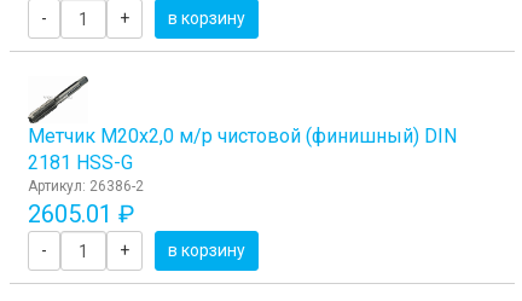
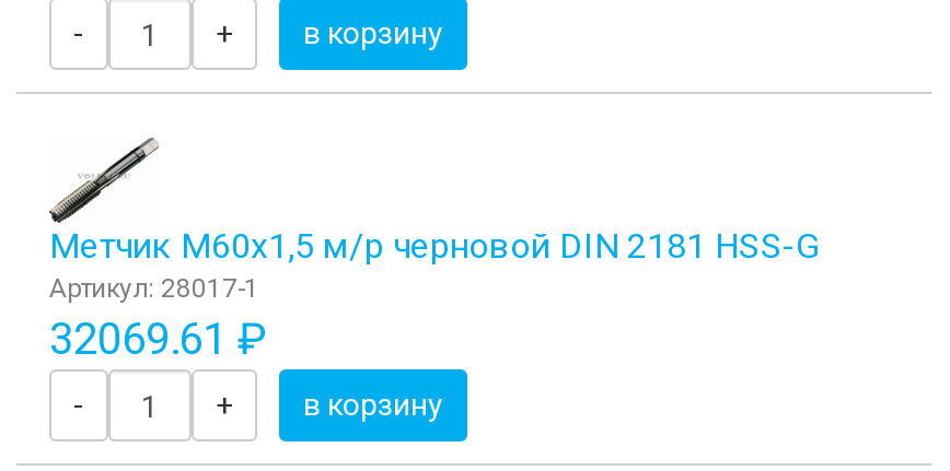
[28,125,457,229] Метчик М20x2,0 м/р чистовой (финишный) DIN | 2181 HSS-G | Артикул: 26386-2 | 2605.01 ₽ -> [49,226,818,365] Метчик М60x1,5 м/р черновой DIN 2181 HSS-G | Артикул: 28017-1 | 32069.61 ₽

